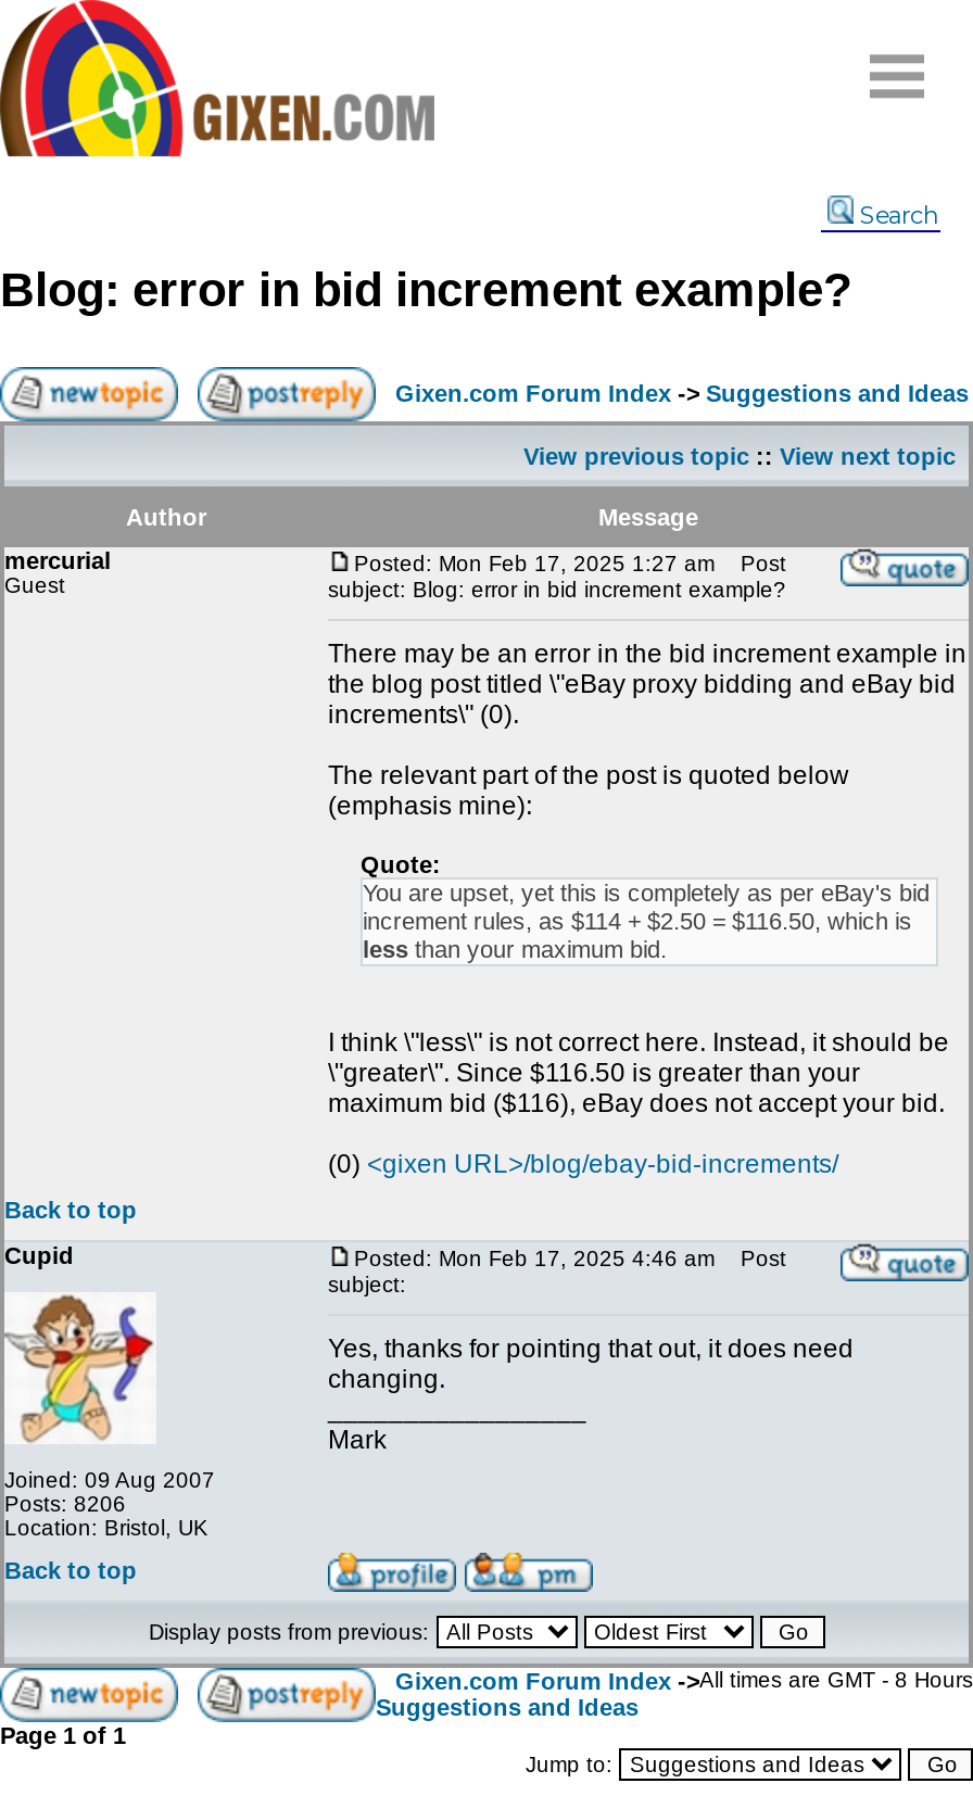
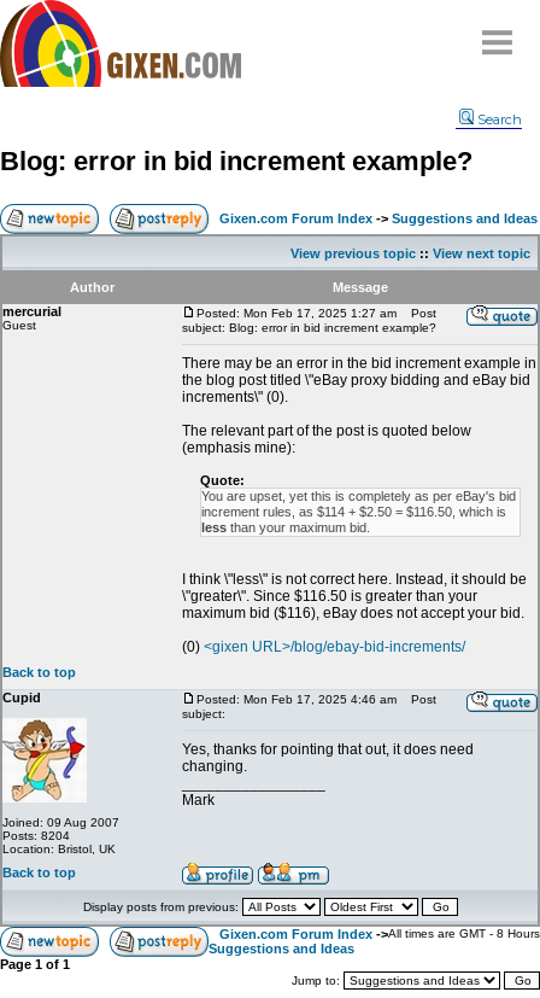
[4,1492,126,1516] Posts: 8206 -> [2,829,70,842] Posts: 8204

